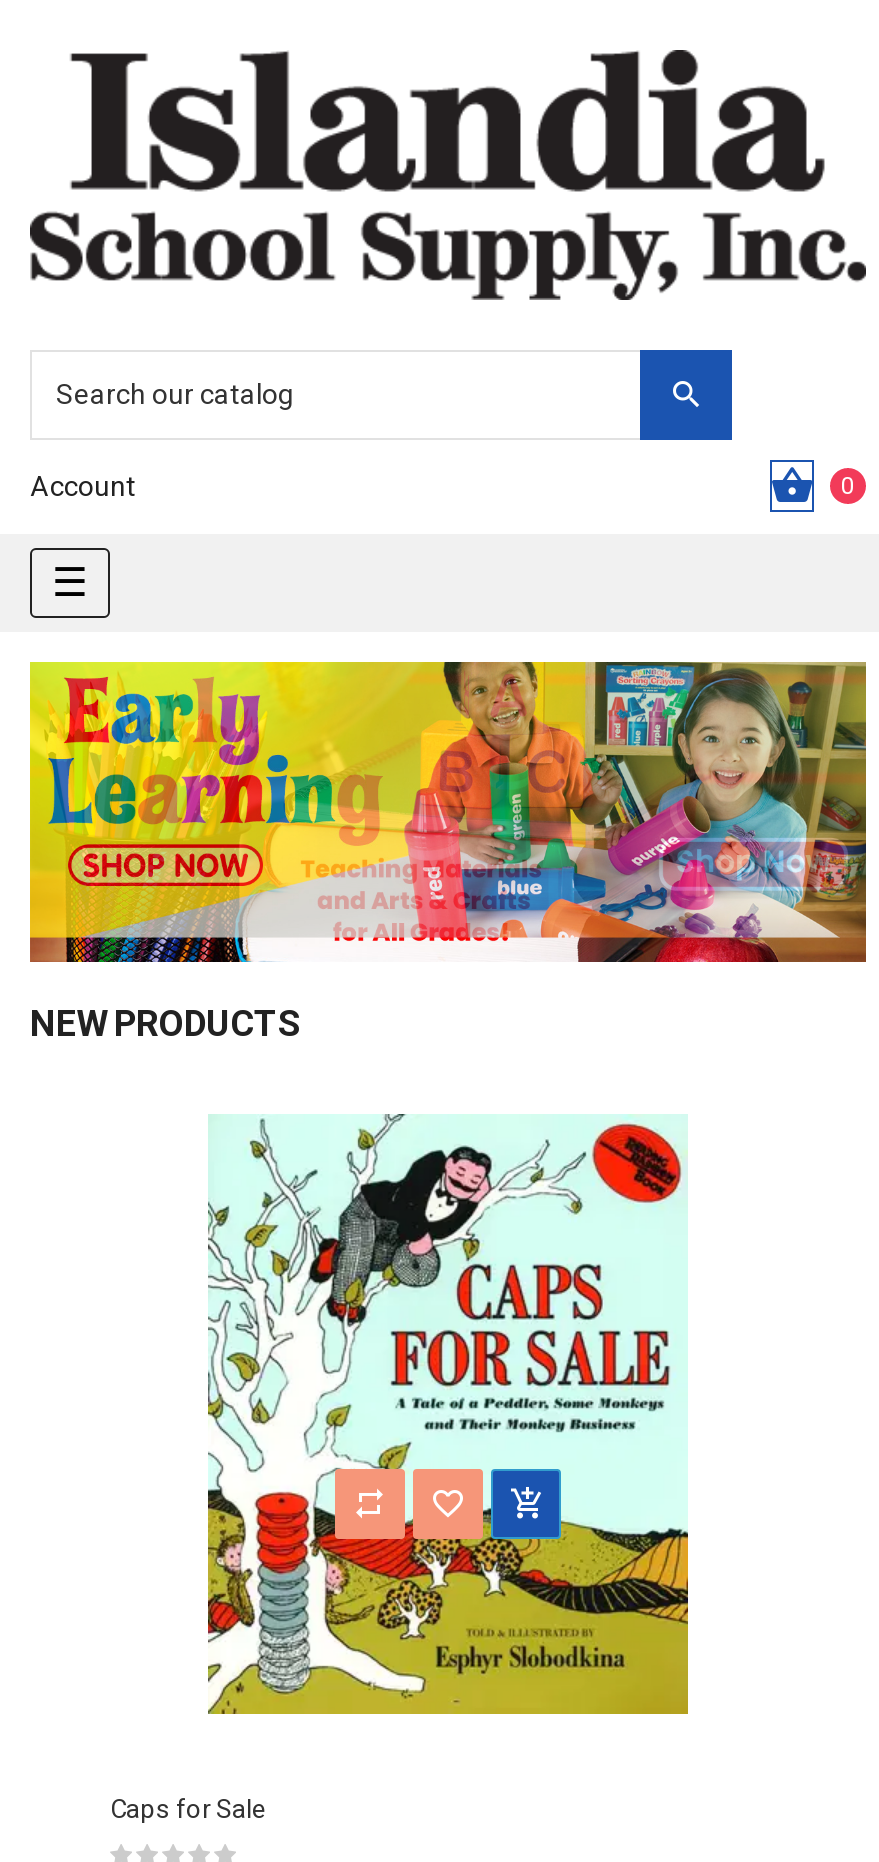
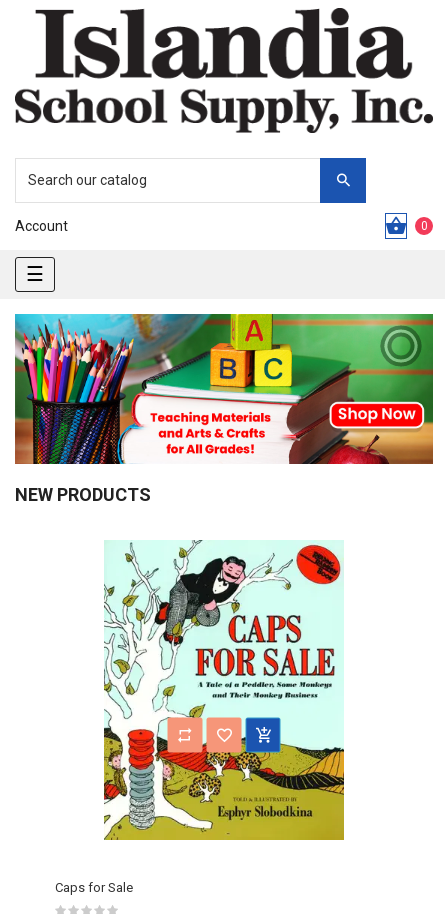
[28,660,868,940] [image] -> [14,313,434,453] [image]

